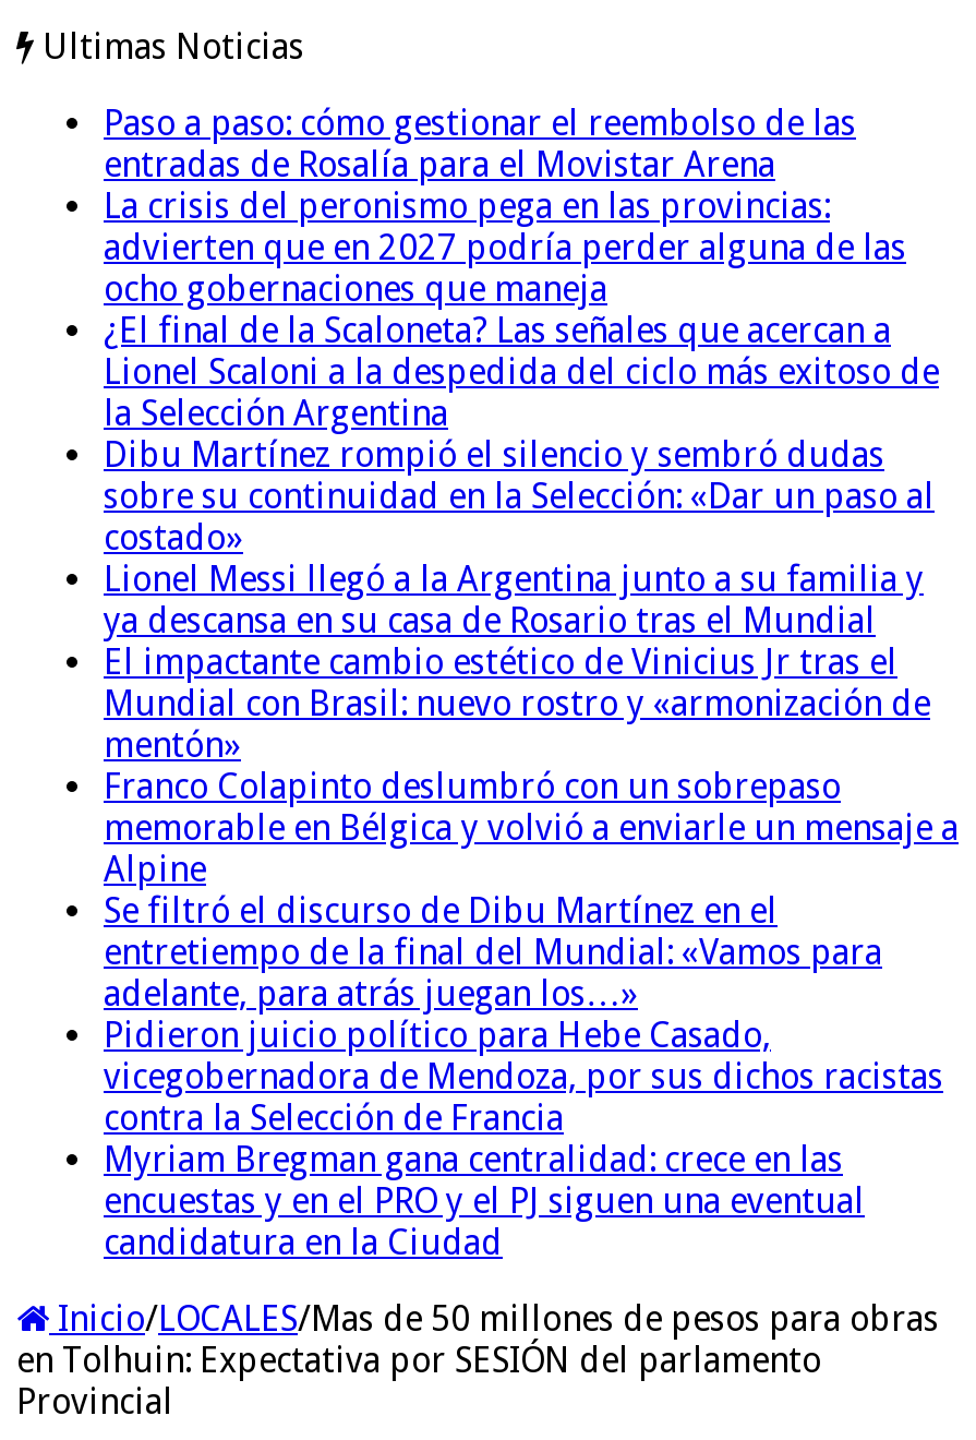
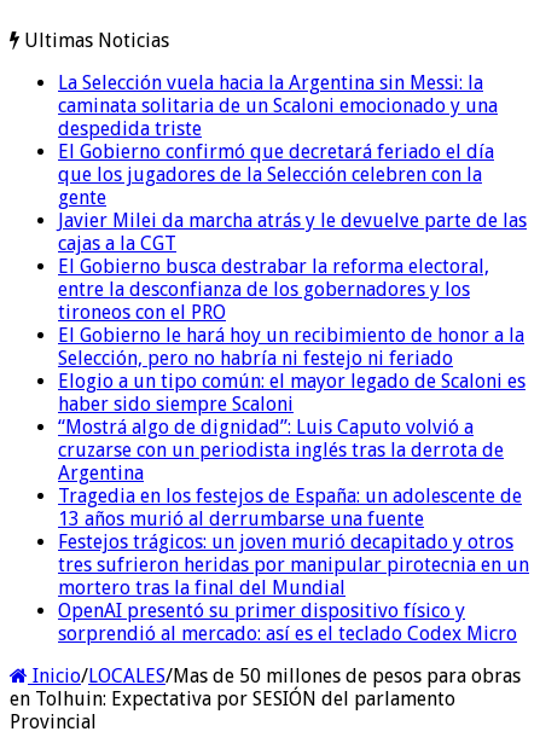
[104,102,959,1263] Paso a paso: cómo gestionar el reembolso de las | entradas de Rosalía para el Movistar Arena | La crisis del peronismo pega en las provincias: | advierten que en 2027 podría perder alguna de las | ocho gobernaciones que maneja | ¿El final de la Scaloneta? Las señales que acercan a | Lionel Scaloni a la despedida del ciclo más exitoso de | la Selección Argentina | Dibu Martínez rompió el silencio y sembró dudas | sobre su continuidad en la Selección: «Dar un paso al | costado» | Lionel Messi llegó a la Argentina junto a su familia y | ya descansa en su casa de Rosario tras el Mundial | El impactante cambio estético de Vinicius Jr tras el | Mundial con Brasil: nuevo rostro y «armonización de | mentón» | Franco Colapinto deslumbró con un sobrepaso | memorable en Bélgica y volvió a enviarle un mensaje a | Alpine | Se filtró el discurso de Dibu Martínez en el | entretiempo de la final del Mundial: «Vamos para | adelante, para atrás juegan los…» | Pidieron juicio político para Hebe Casado, | vicegobernadora de Mendoza, por sus dichos racistas | contra la Selección de Francia | Myriam Bregman gana centralidad: crece en las | encuestas y en el PRO y el PJ siguen una eventual | candidatura en la Ciudad -> [58,71,529,645] La Selección vuela hacia la Argentina sin Messi: la | caminata solitaria de un Scaloni emocionado y una | despedida triste | El Gobierno confirmó que decretará feriado el día | que los jugadores de la Selección celebren con la | gente | Javier Milei da marcha atrás y le devuelve parte de las | cajas a la CGT | El Gobierno busca destrabar la reforma electoral, | entre la desconfianza de los gobernadores y los | tironeos con el PRO | El Gobierno le hará hoy un recibimiento de honor a la | Selección, pero no habría ni festejo ni feriado | Elogio a un tipo común: el mayor legado de Scaloni es | haber sido siempre Scaloni | “Mostrá algo de dignidad”: Luis Caputo volvió a | cruzarse con un periodista inglés tras la derrota de | Argentina | Tragedia en los festejos de España: un adolescente de | 13 años murió al derrumbarse una fuente | Festejos trágicos: un joven murió decapitado y otros | tres sufrieron heridas por manipular pirotecnia en un | mortero tras la final del Mundial | OpenAI presentó su primer dispositivo físico y | sorprendió al mercado: así es el teclado Codex Micro

